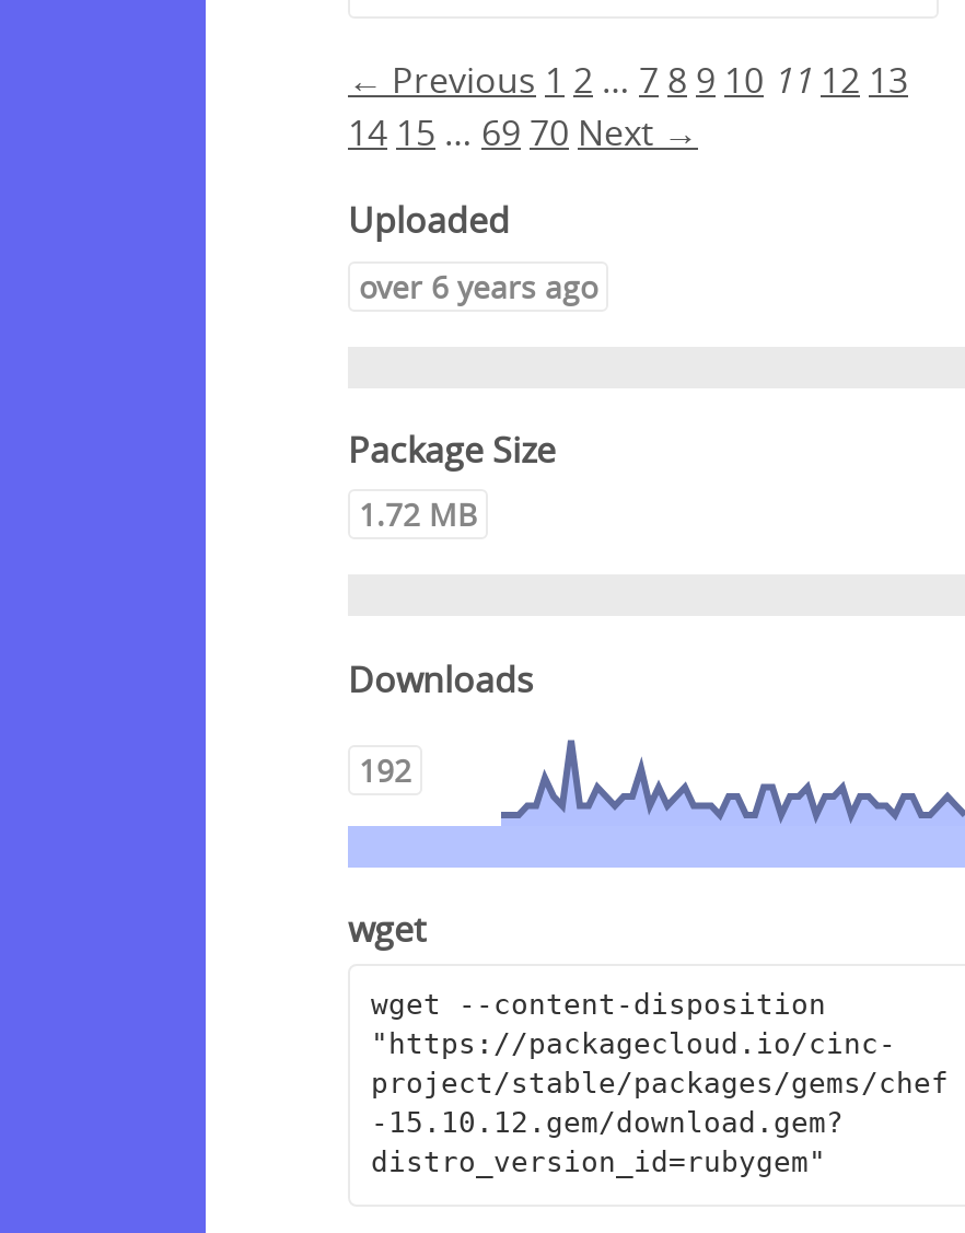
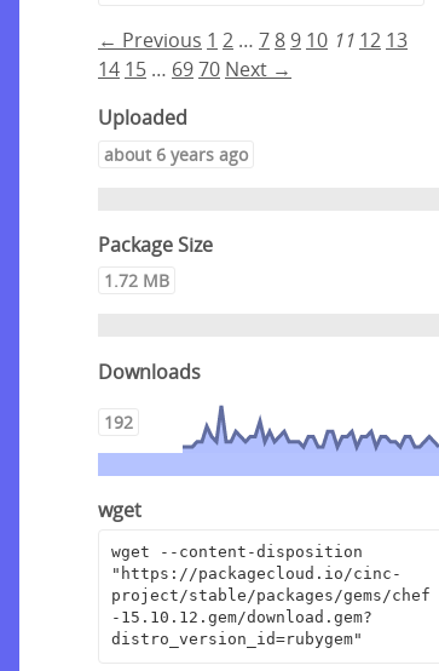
[359,265,597,307] over 6 years ago -> [104,143,248,166] about 6 years ago

